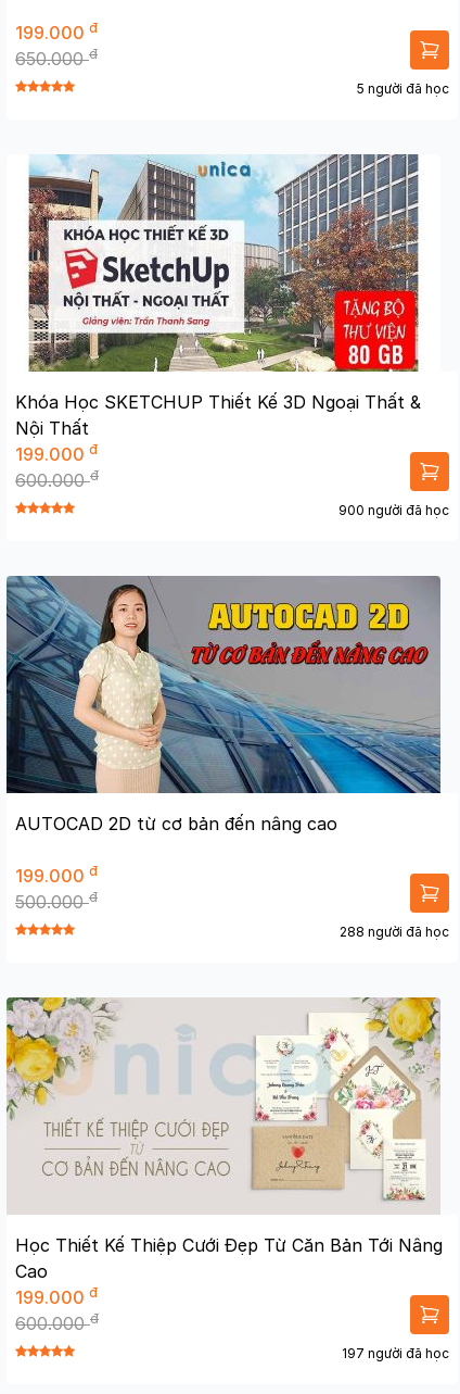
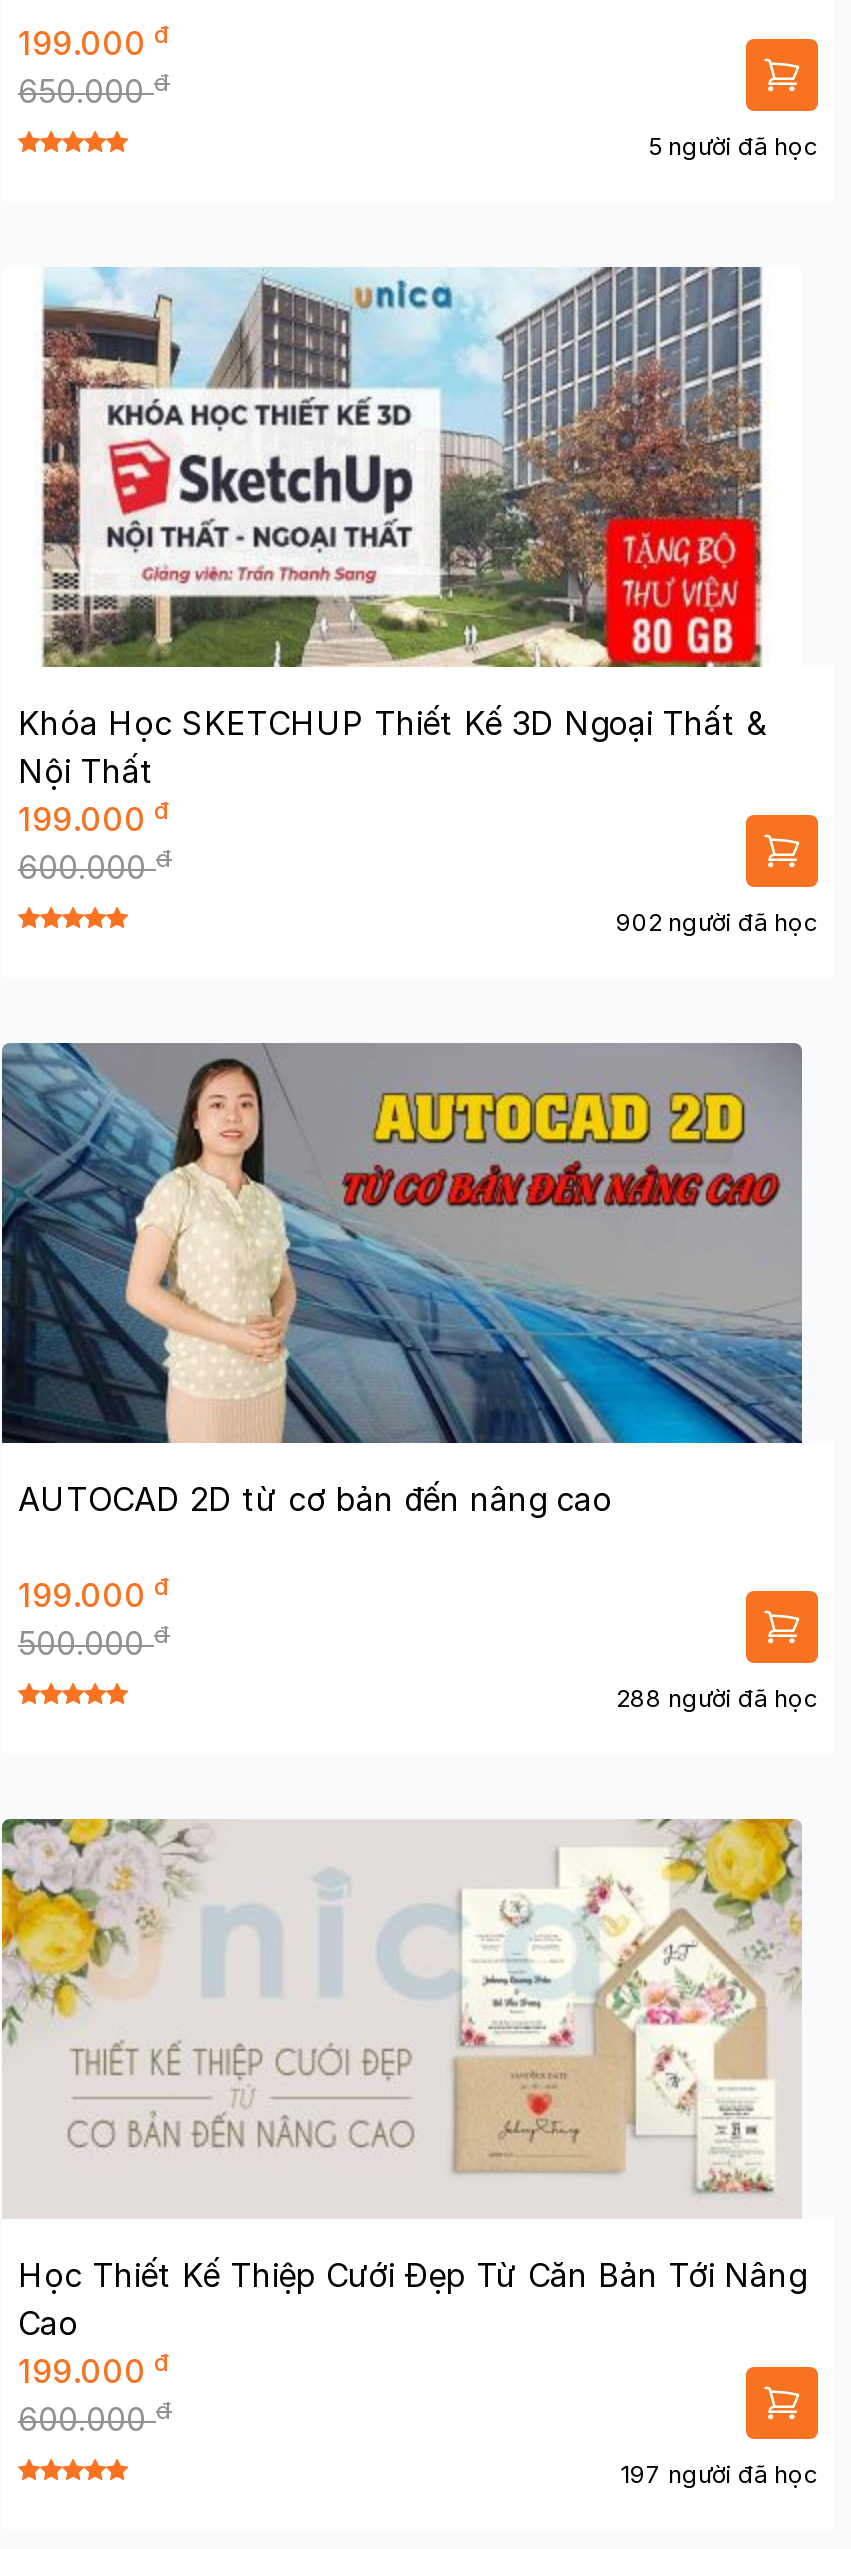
[338,502,449,518] 900 người đã học -> [616,907,818,937] 902 người đã học

